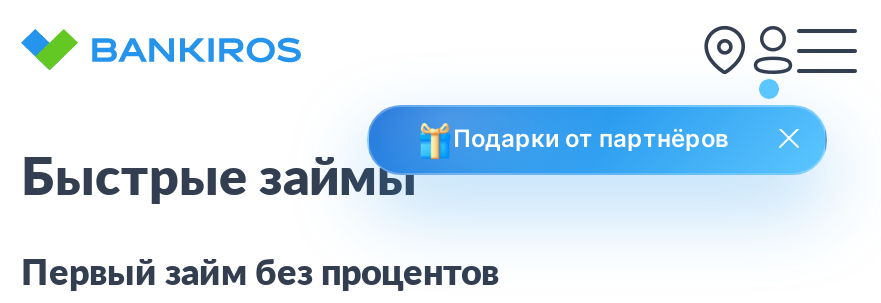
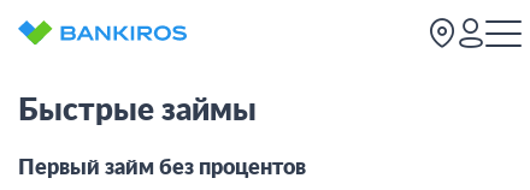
[365,77,829,225] [image] | Подарки от партнёров -> none

